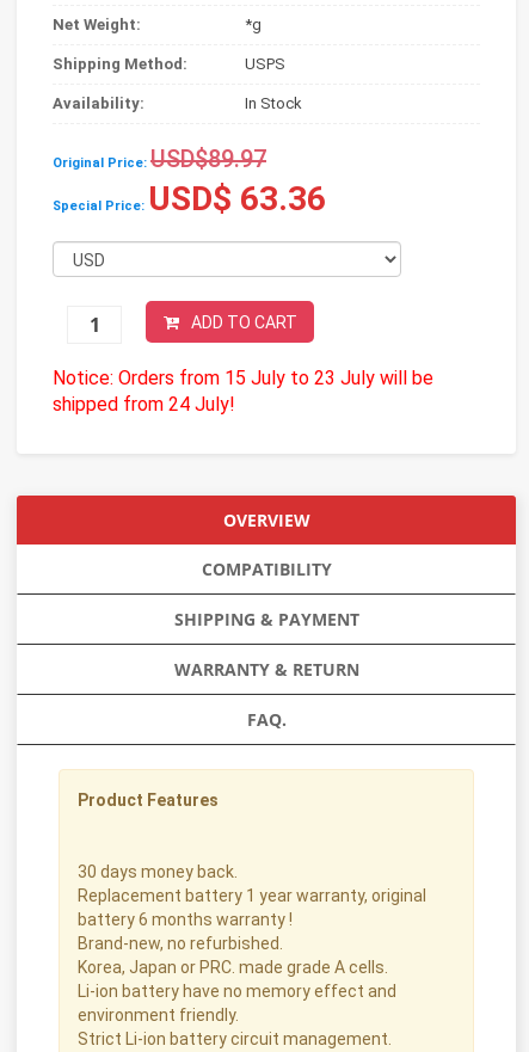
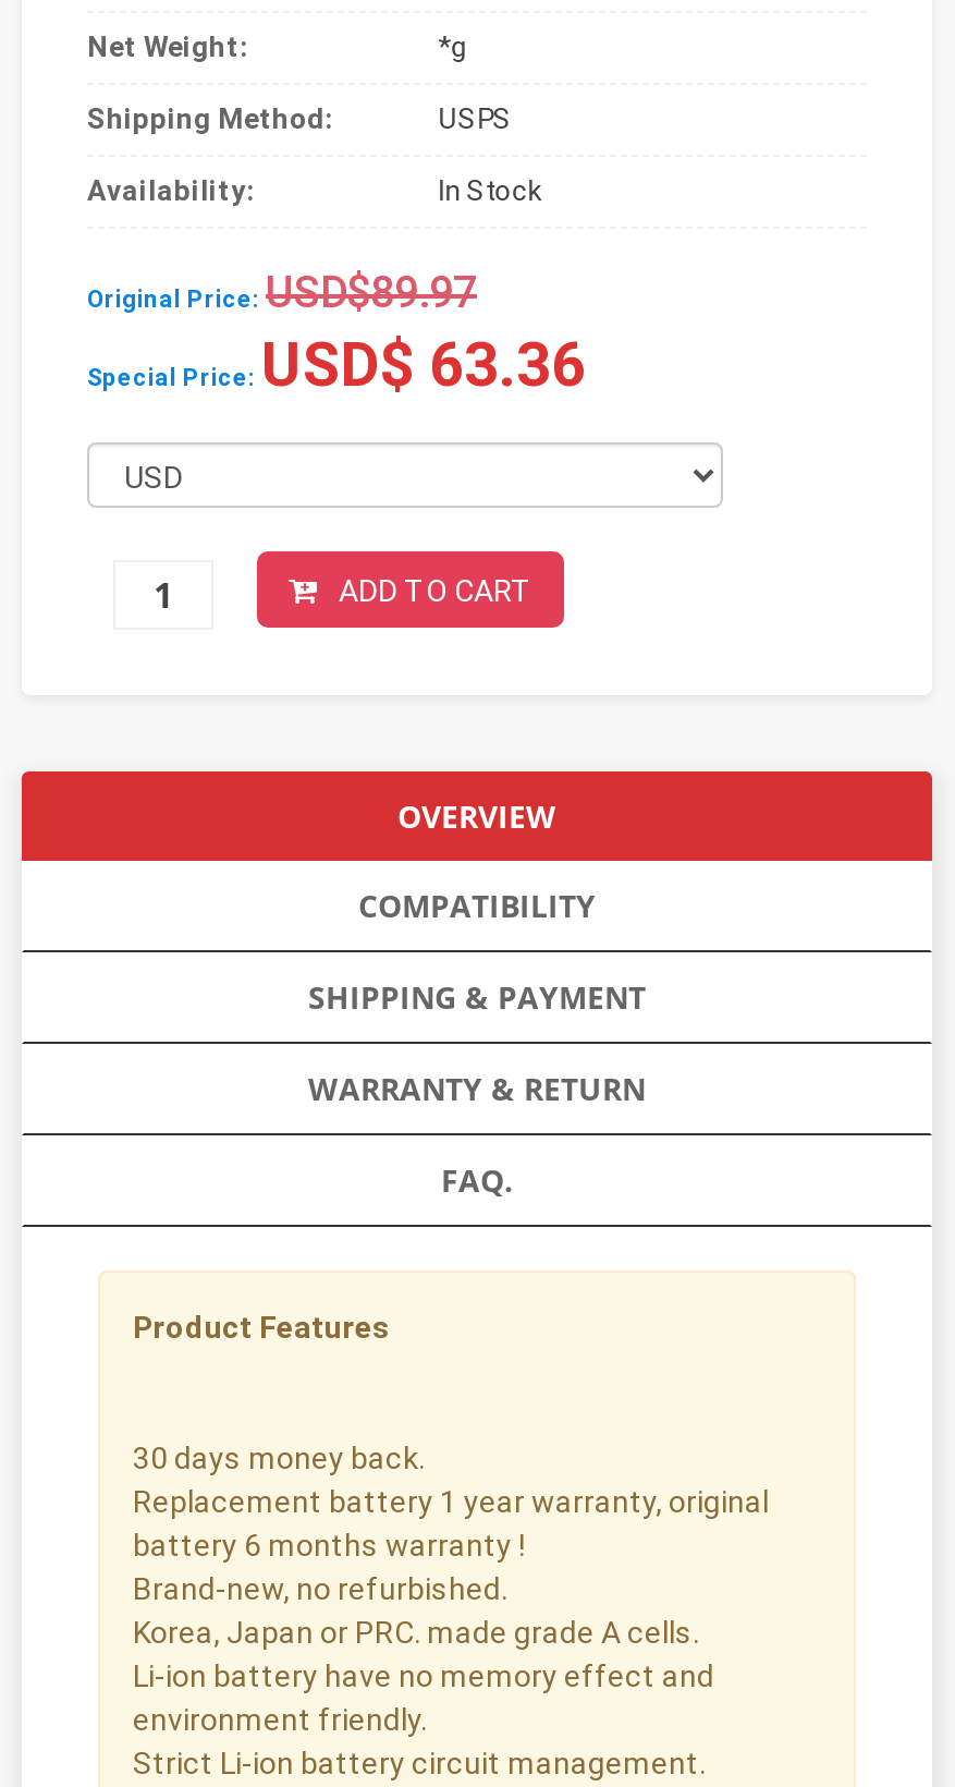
[53,367,433,416] Notice: Orders from 15 July to 23 July will be | shipped from 24 July! -> none

